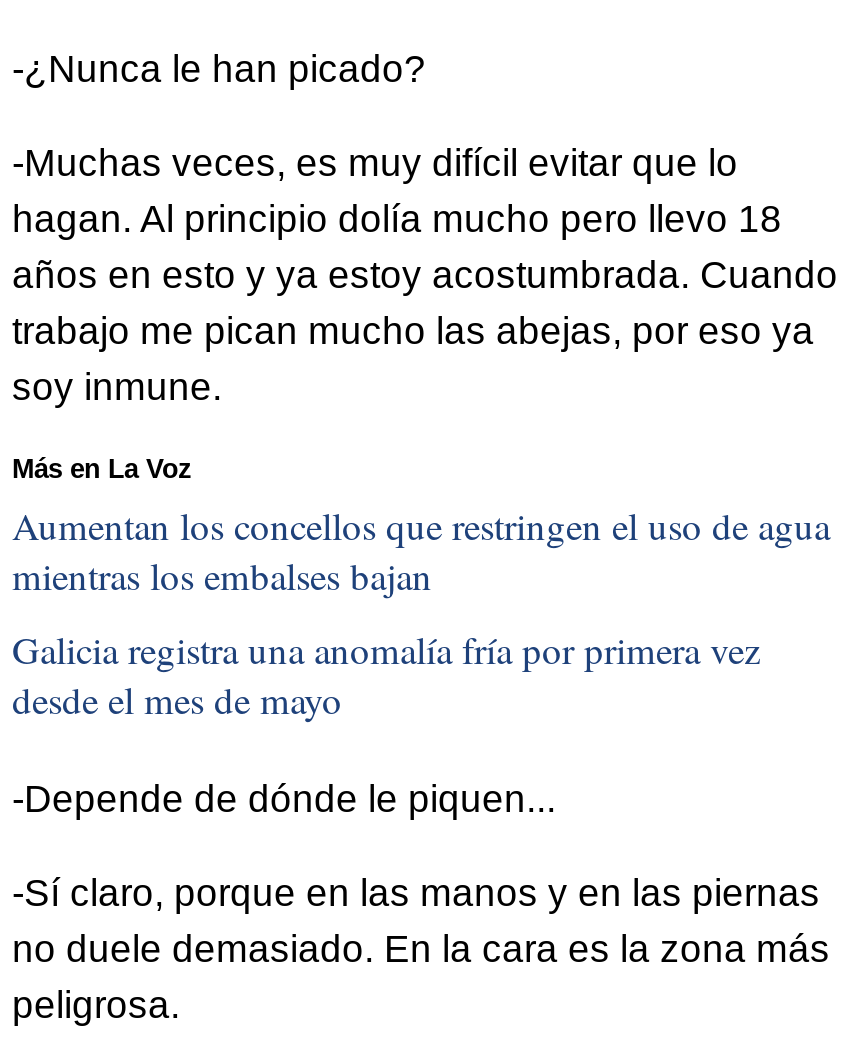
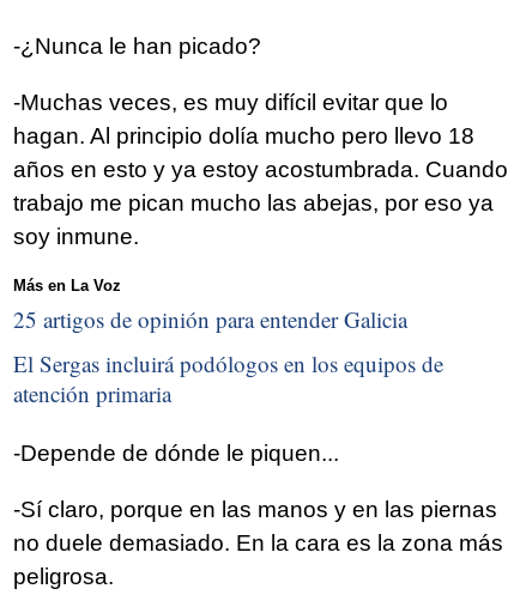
[12,499,830,599] Aumentan los concellos que restringen el uso de agua | mientras los embalses bajan -> [13,304,407,334] 25 artigos de opinión para entender Galicia
[12,624,760,724] Galicia registra una anomalía fría por primera vez | desde el mes de mayo -> [13,349,443,408] El Sergas incluirá podólogos en los equipos de | atención primaria

